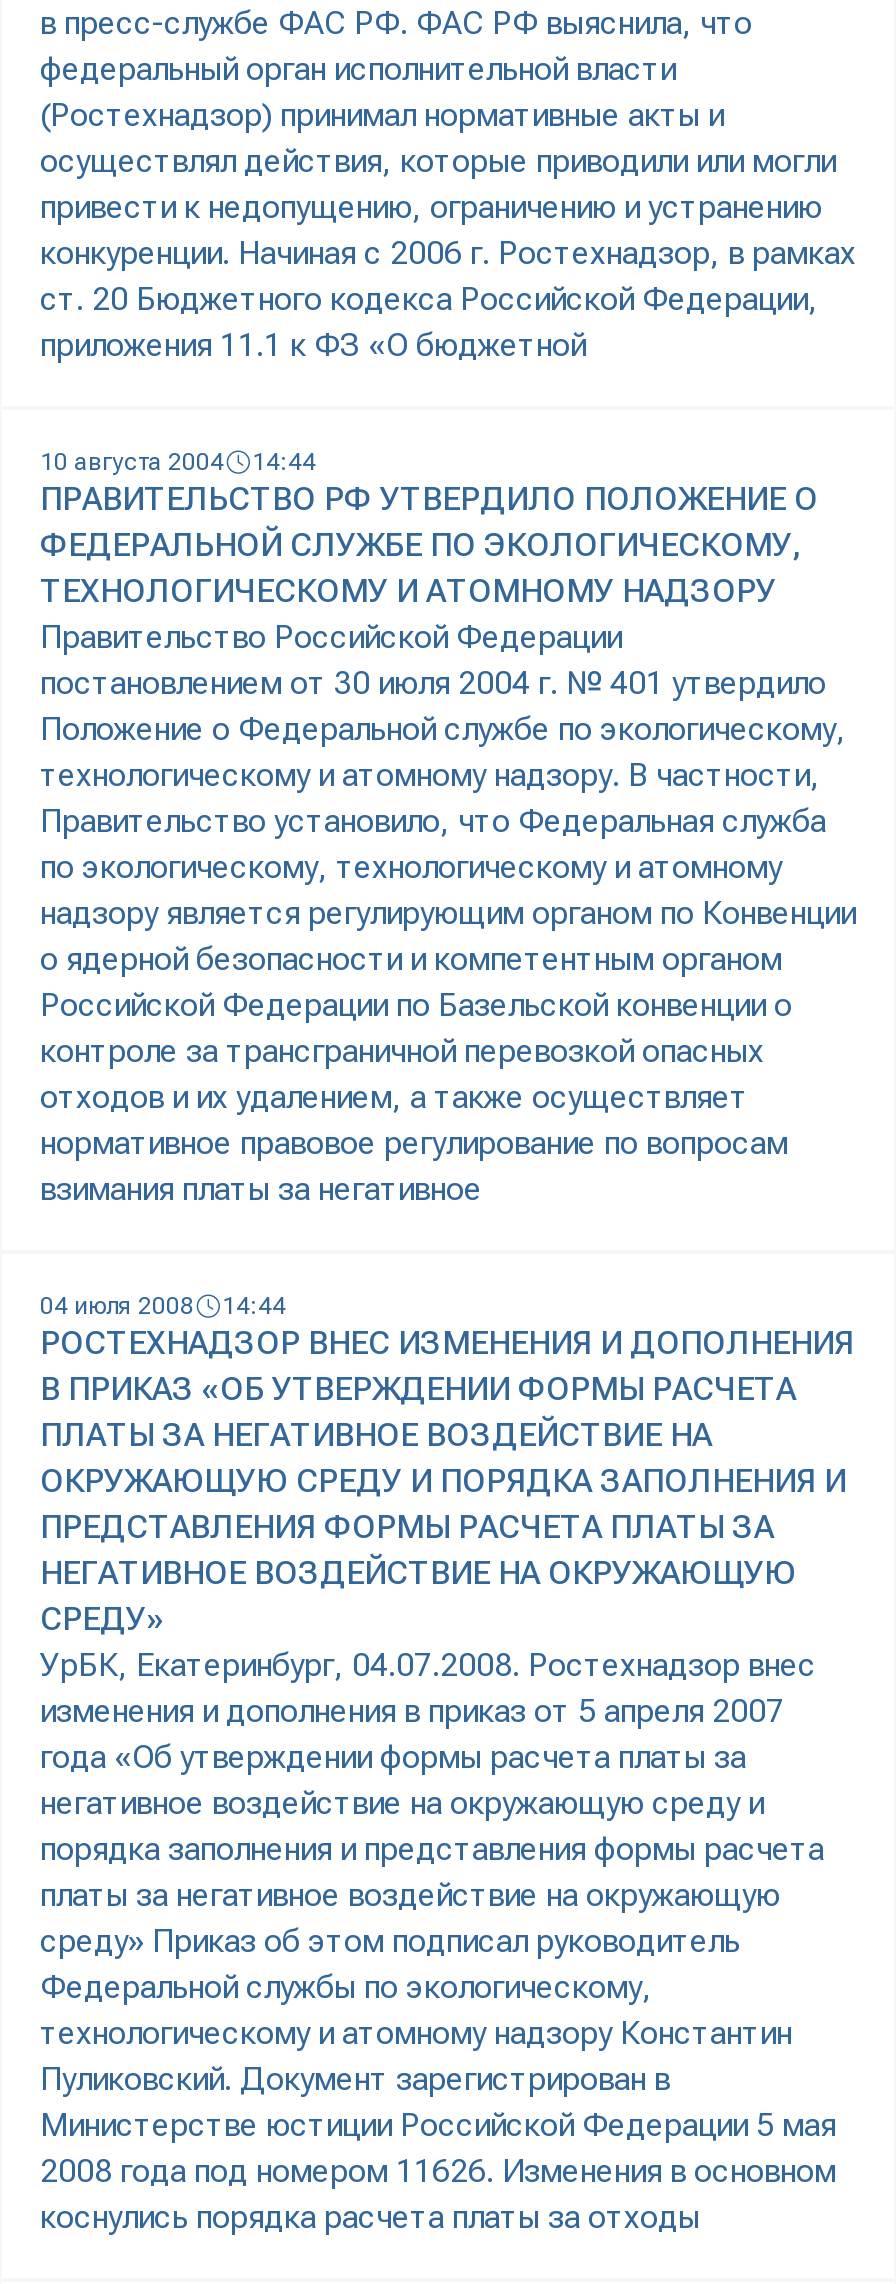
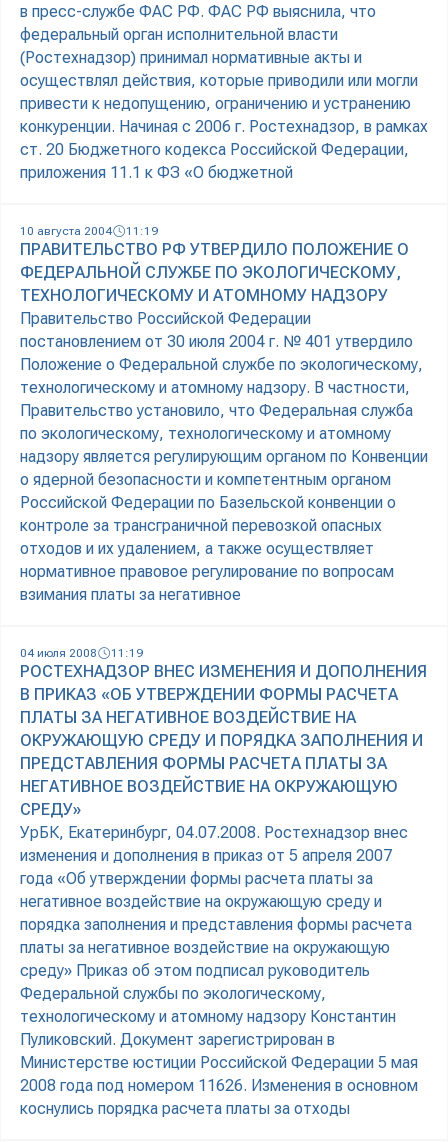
[40,449,316,477] 10 августа 2004 14:44 -> [20,224,158,238] 10 августа 2004 11:19
[40,1293,286,1321] 04 июля 2008 14:44 -> [20,646,143,660] 04 июля 2008 11:19

